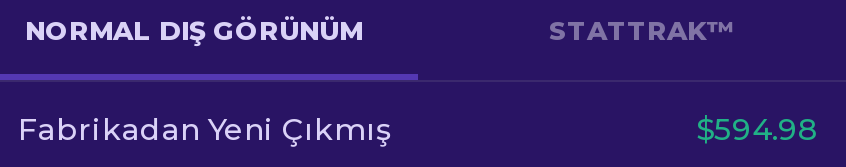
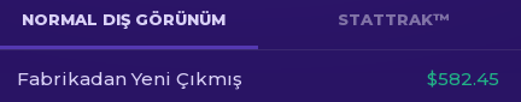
[696,110,818,148] $594.98 -> [427,67,499,90] $582.45

